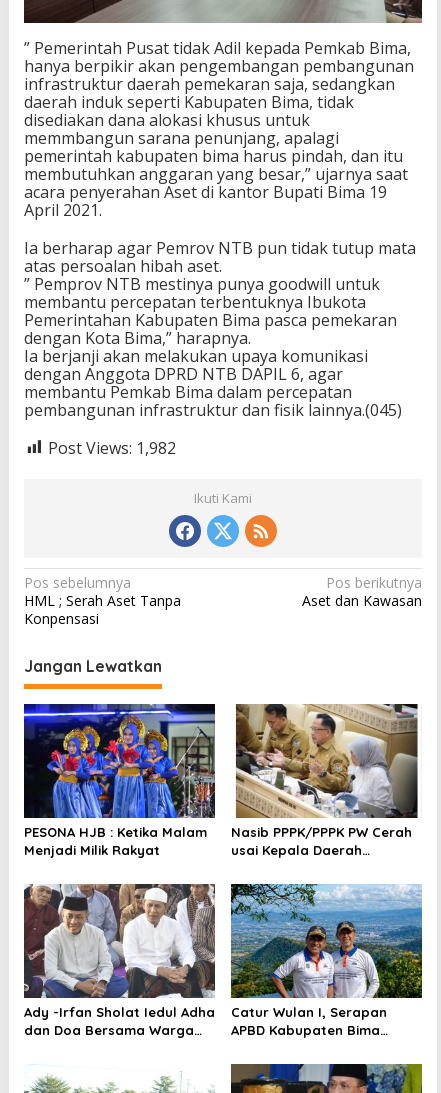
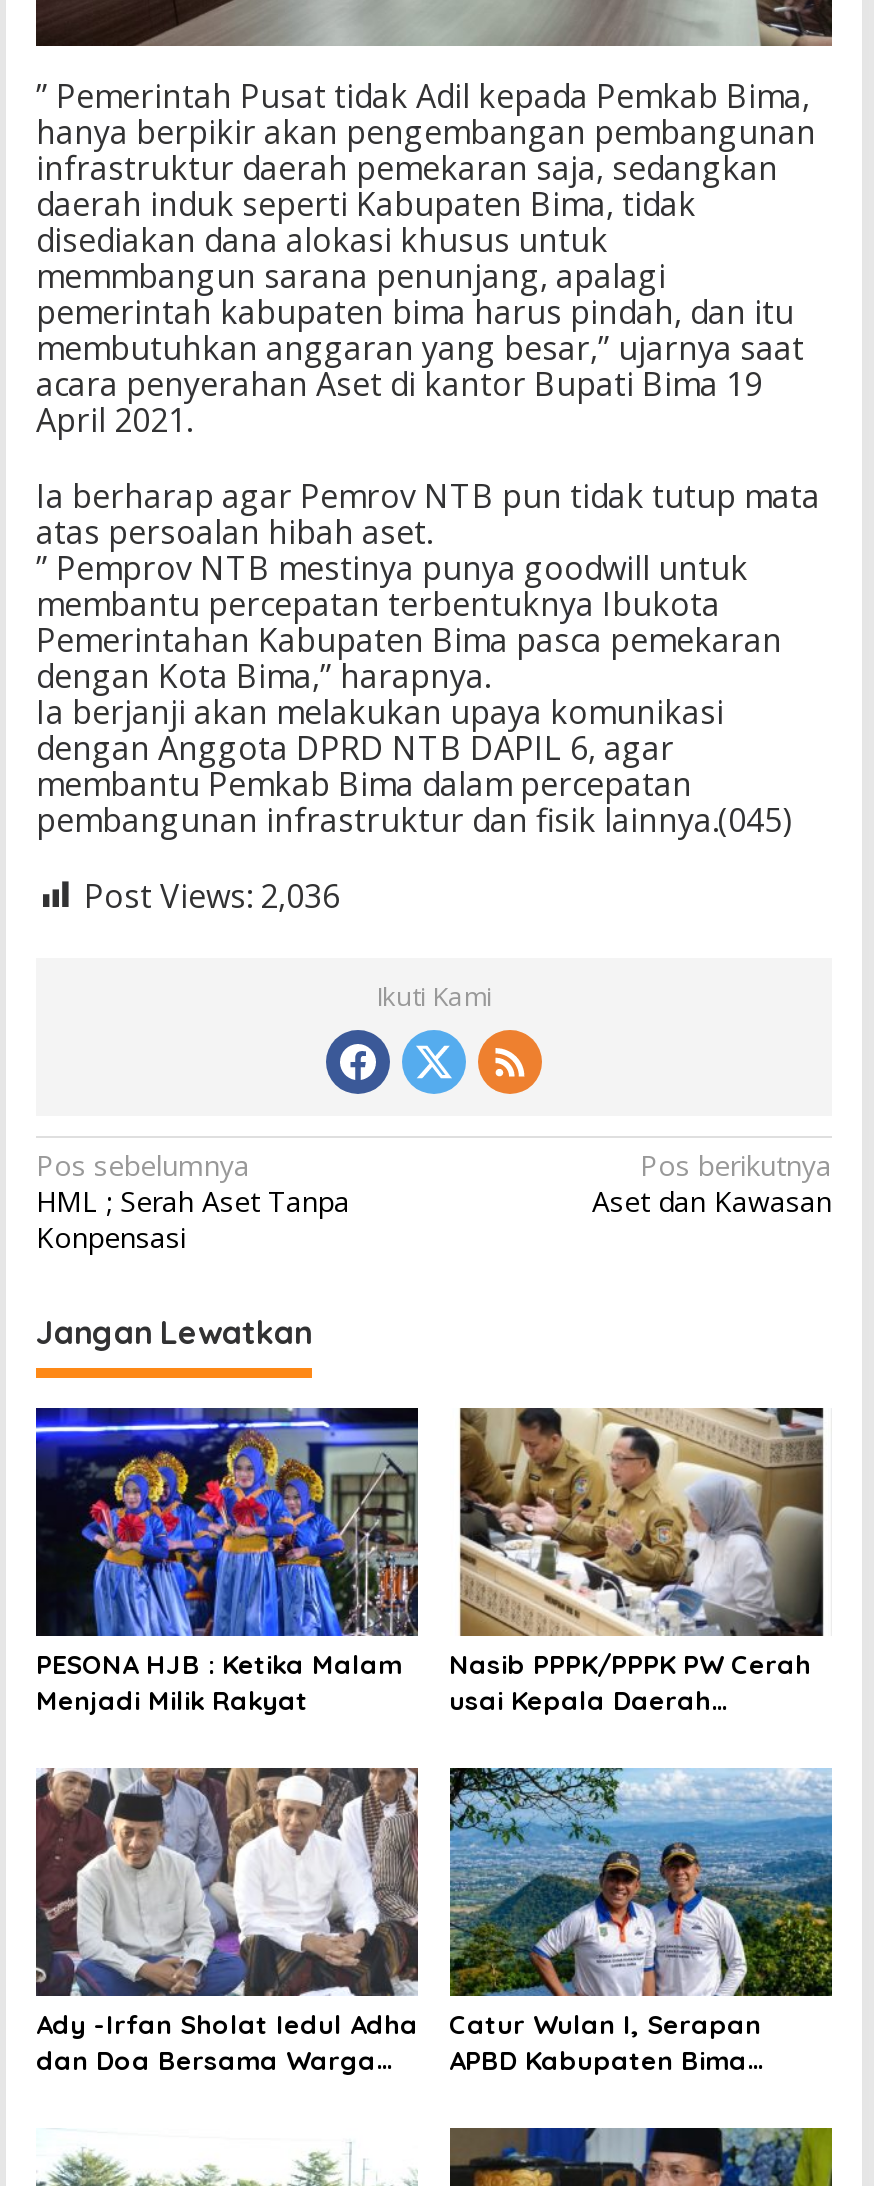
[48,437,176,459] Post Views: 1,982 -> [84,873,340,917] Post Views: 2,036

